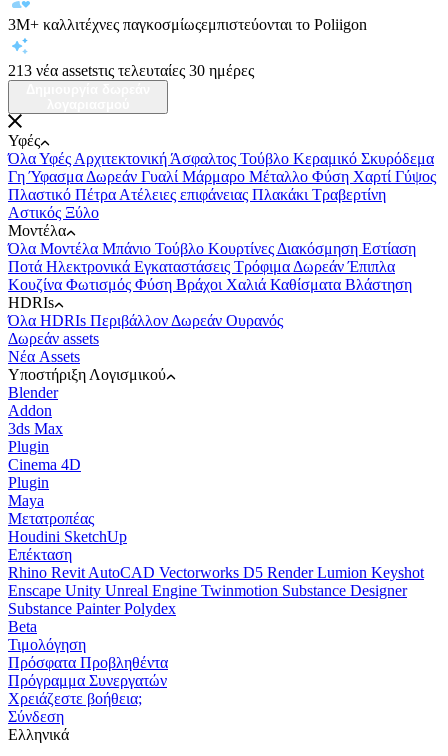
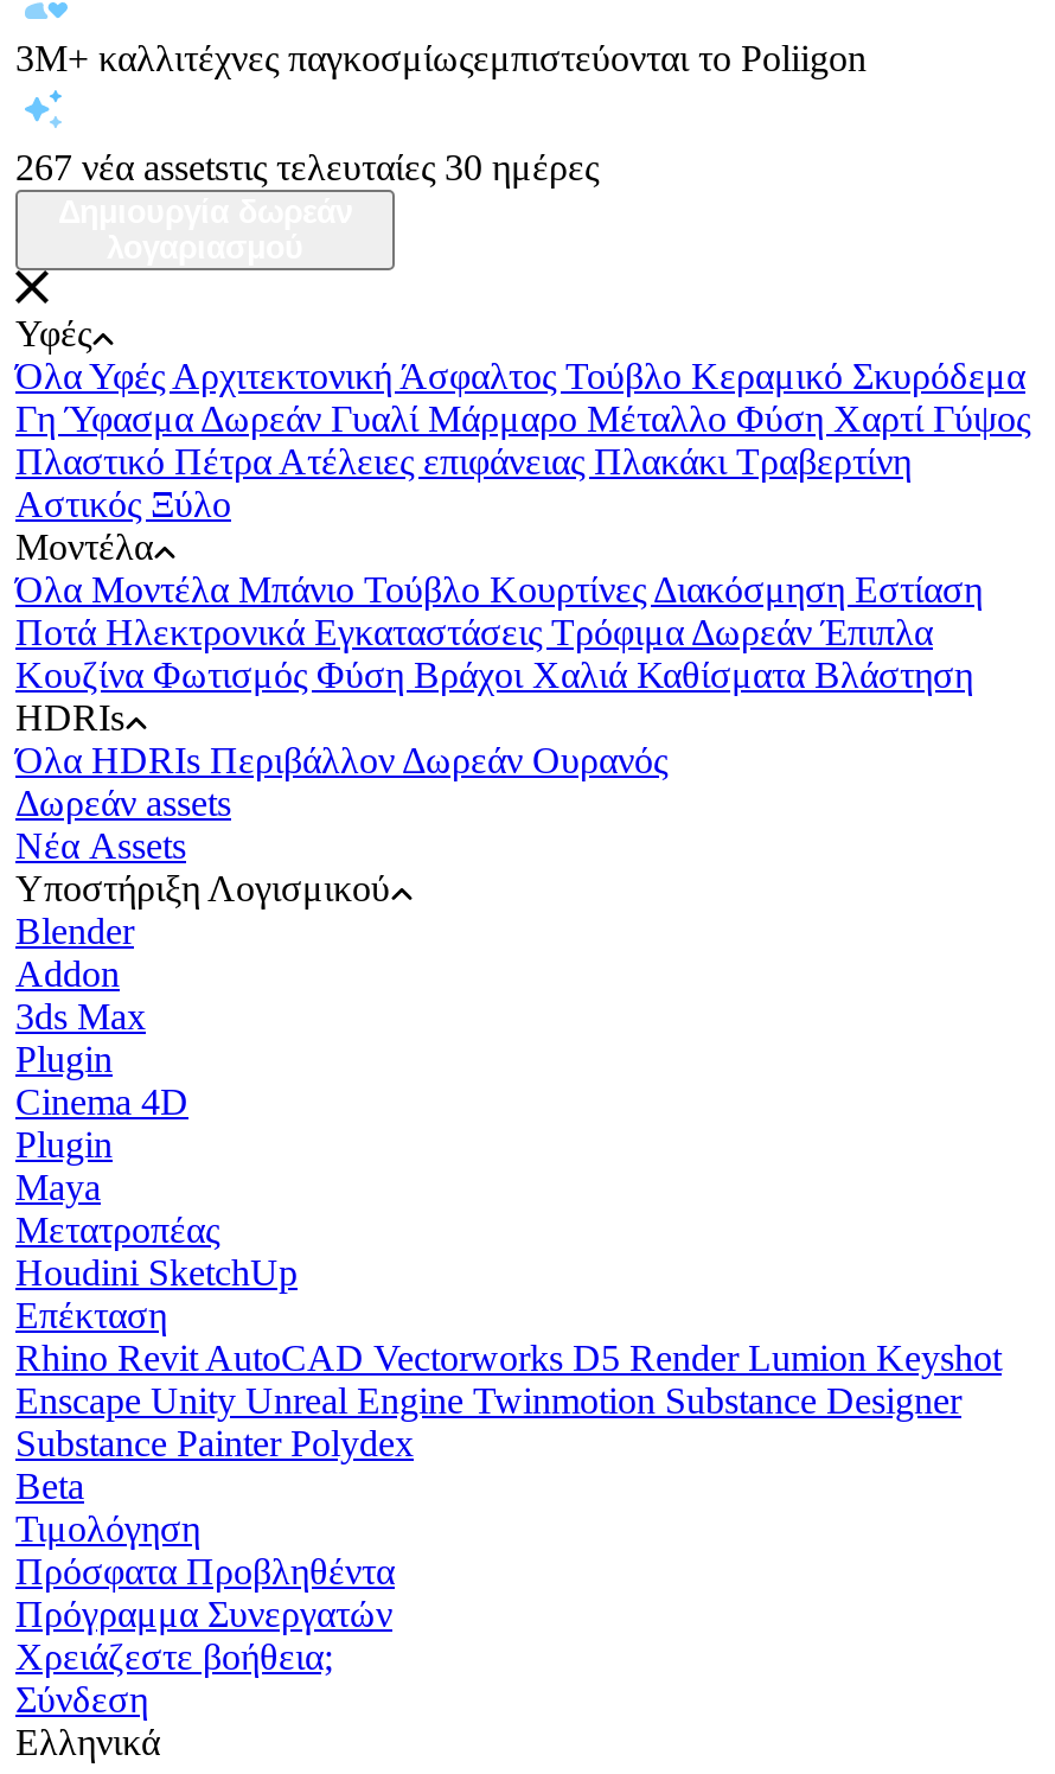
[8,62,254,79] 213 νέα assetsτις τελευταίες 30 ημέρες -> [15,147,599,187] 267 νέα assetsτις τελευταίες 30 ημέρες

